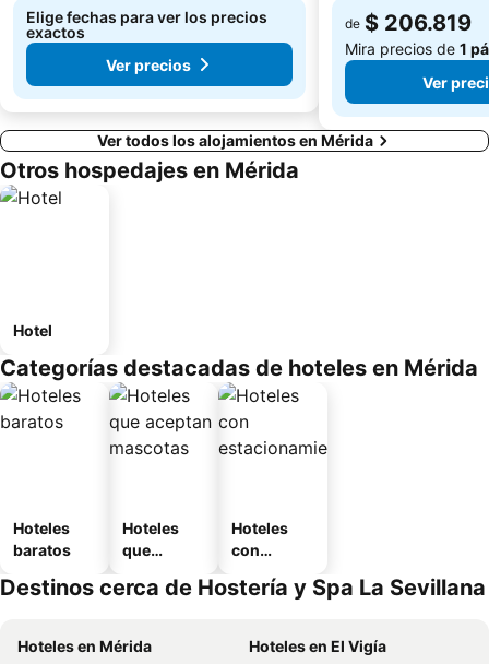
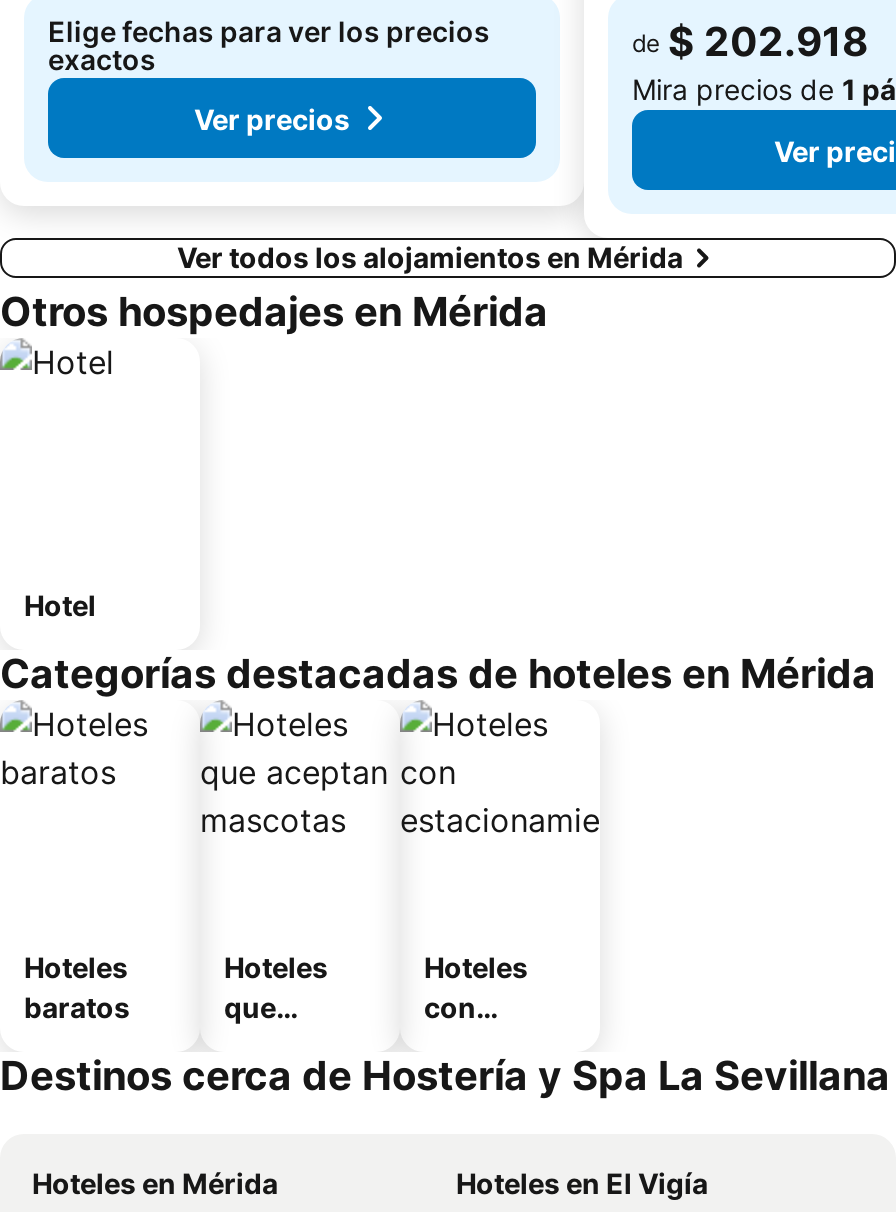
[345,10,472,36] de $ 206.819 -> [632,18,868,66] de $ 202.918

